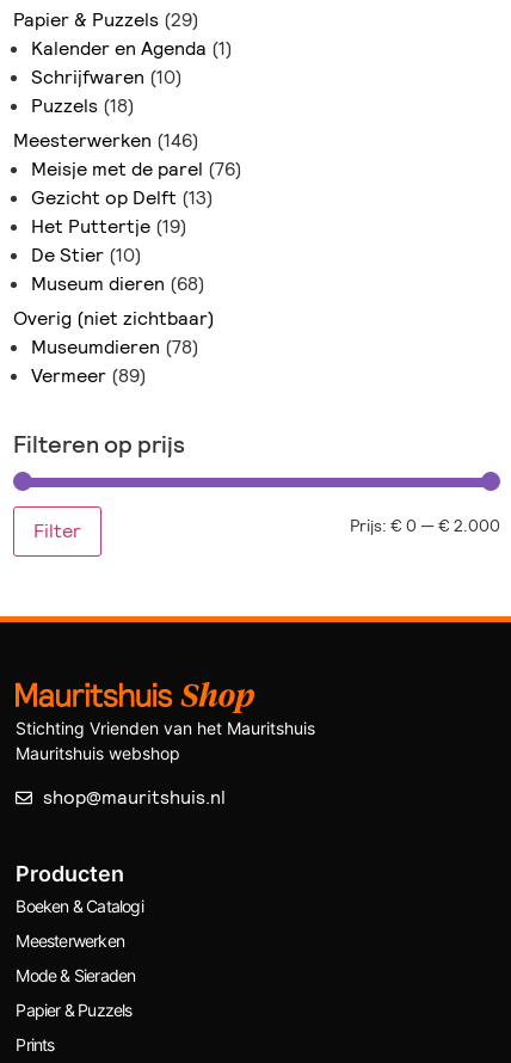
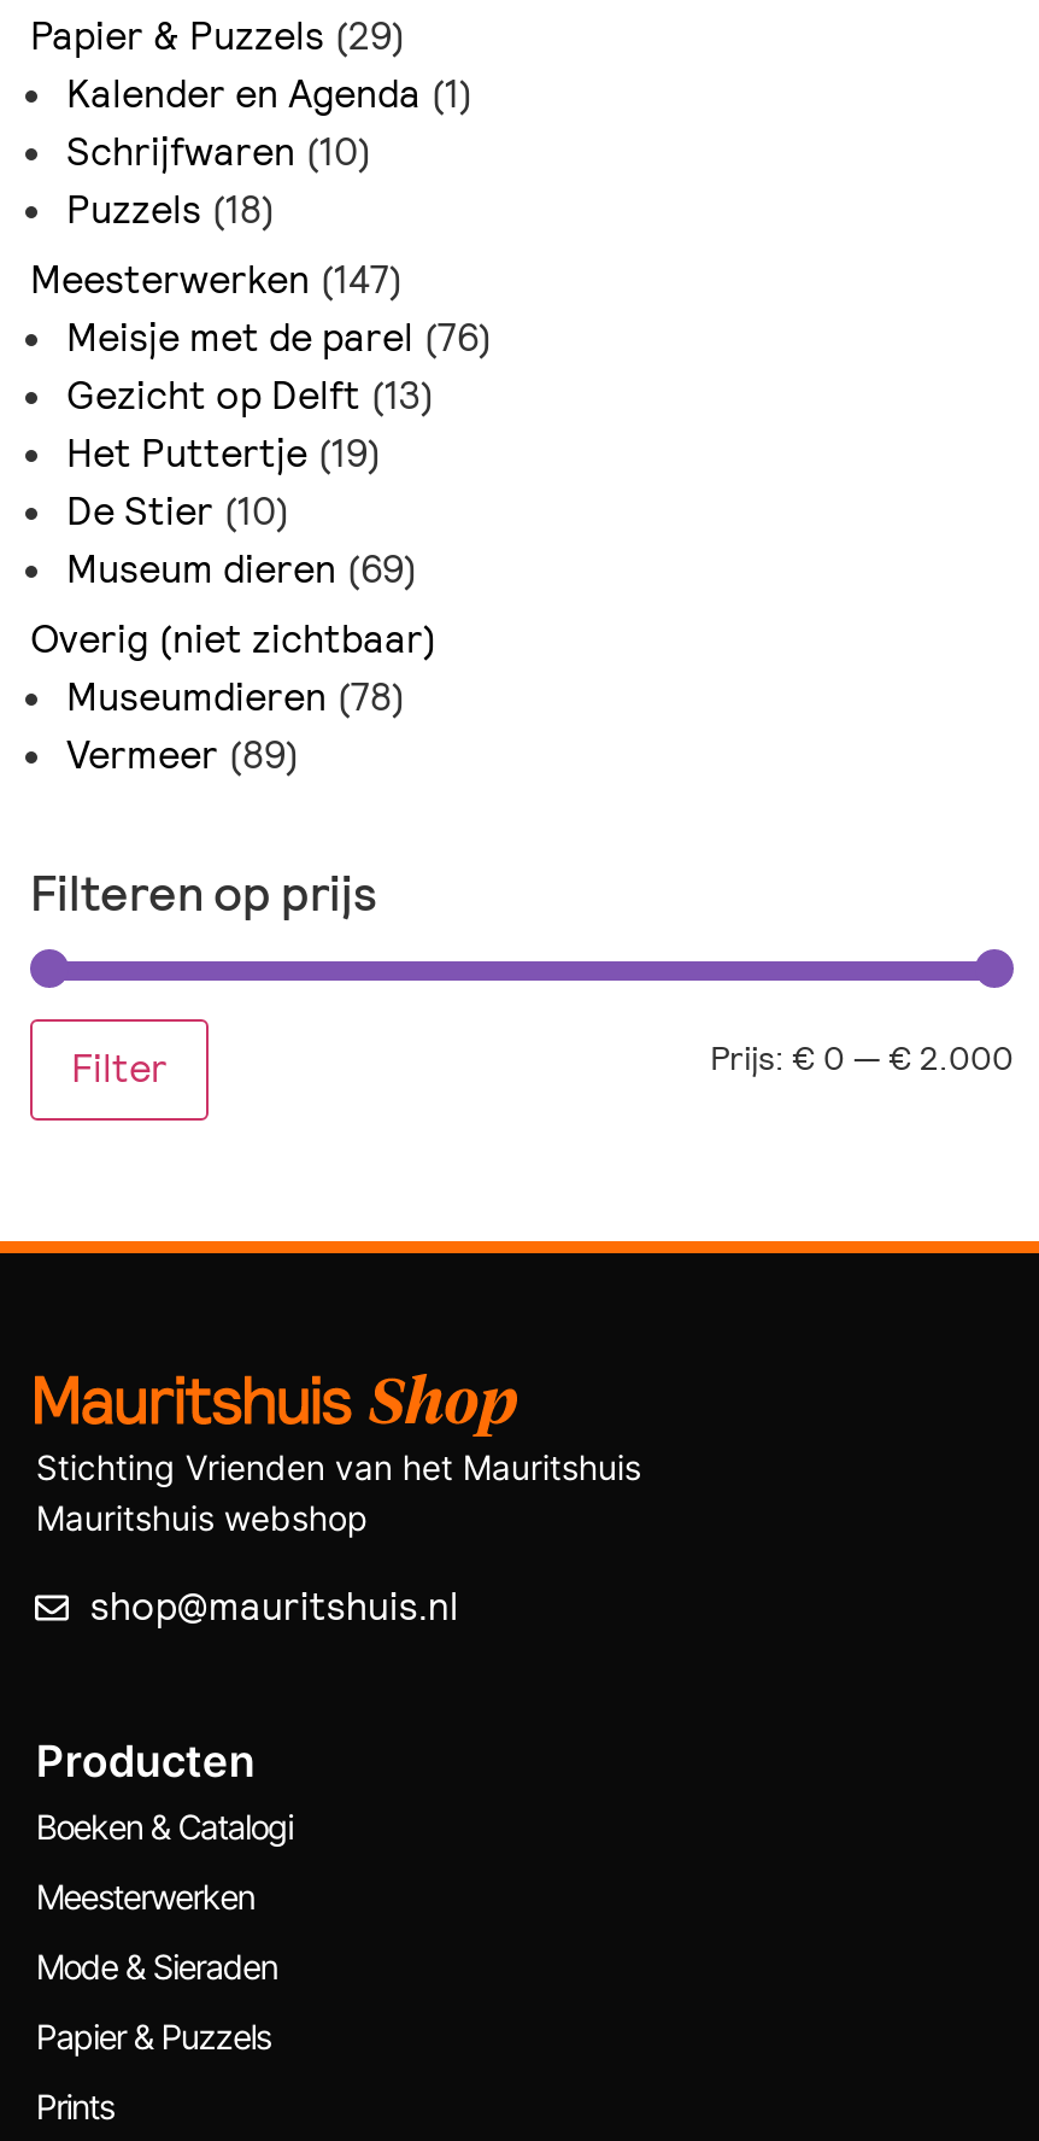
[13,128,199,153] Meesterwerken (146) -> [30,254,404,305] Meesterwerken (147)
[31,271,205,296] Museum dieren (68) -> [66,544,418,594] Museum dieren (69)

